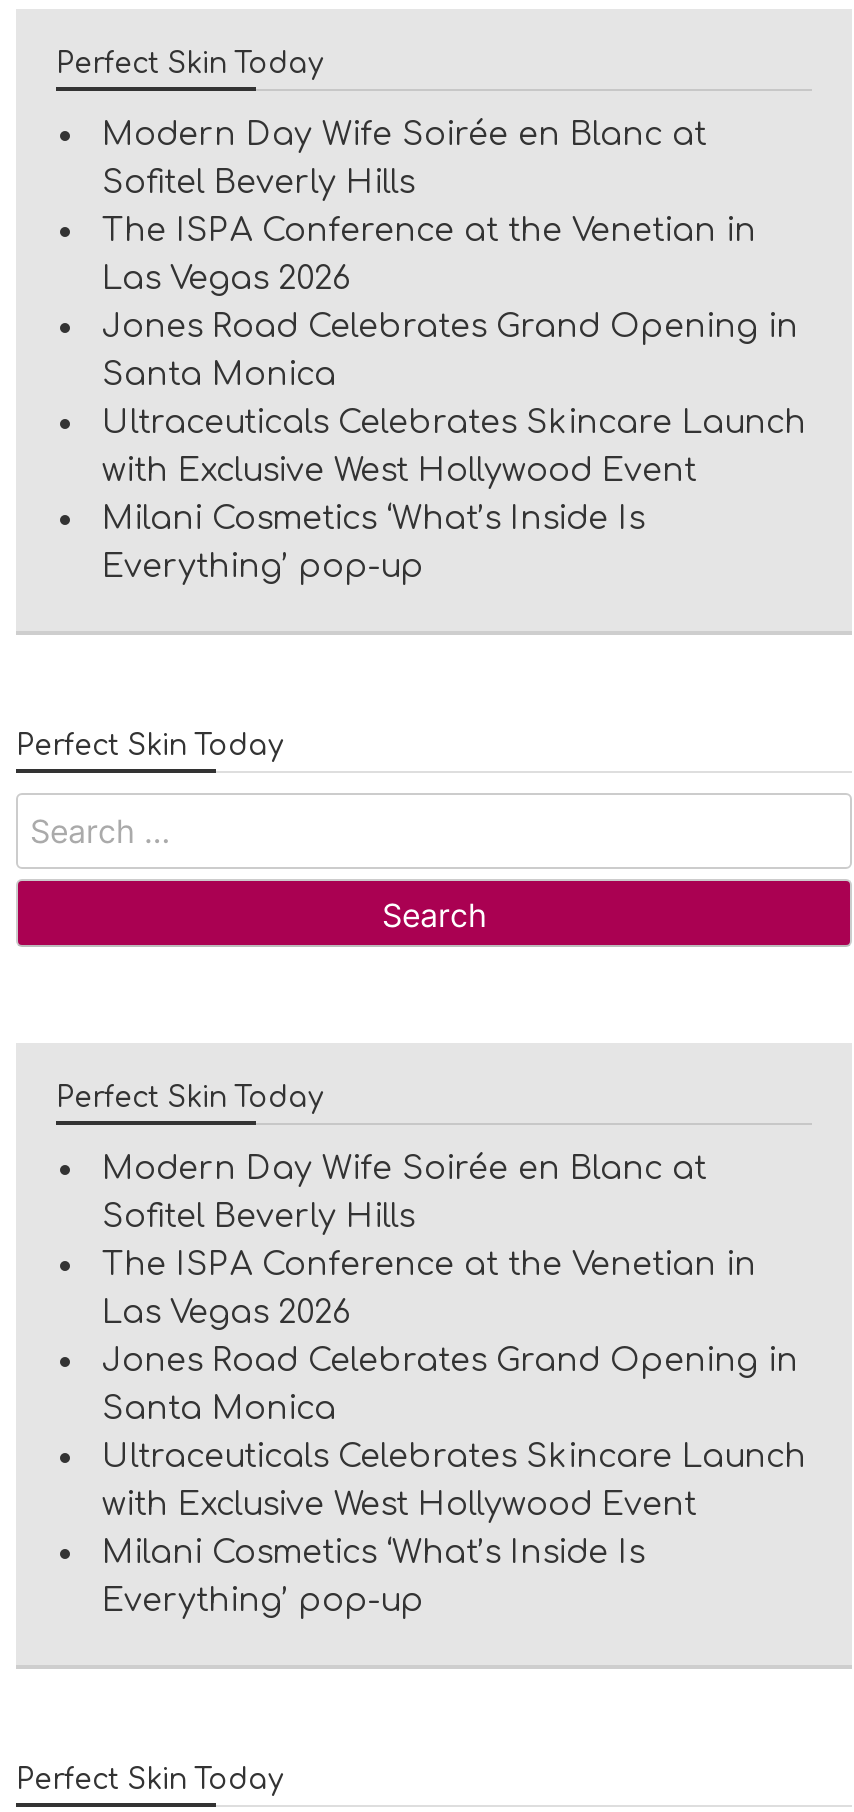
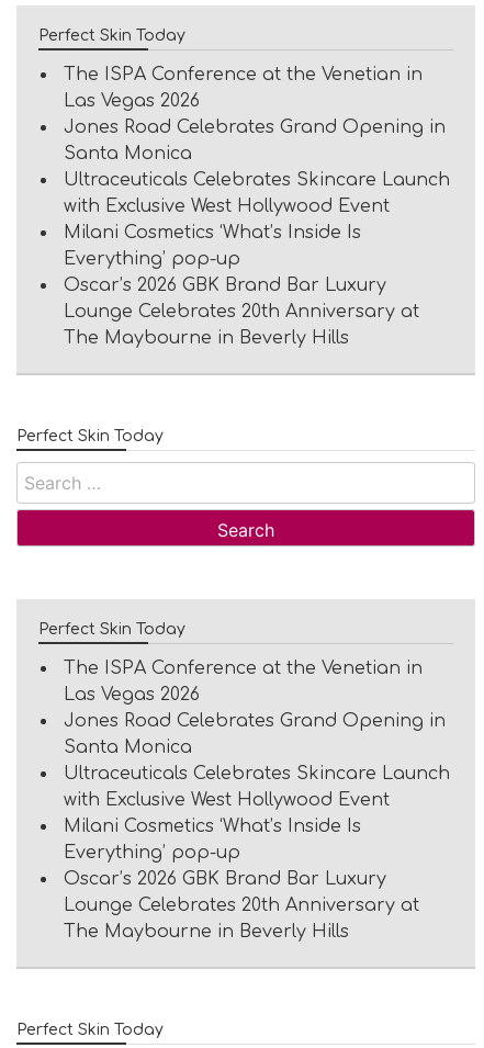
[102,116,706,200] Modern Day Wife Soirée en Blanc at | Sofitel Beverly Hills -> none
moved [102,212,806,584] -> [64,65,450,269]: The ISPA Conference at the Venetian in | Las Vegas 2026 | Jones Road Celebrates Grand Opening in | Santa Monica | Ultraceuticals Celebrates Skincare Launch | with Exclusive West Hollywood Event | Milani Cosmetics ‘What’s Inside Is | Everything’ pop-up
none -> [64,275,419,348] Oscar’s 2026 GBK Brand Bar Luxury | Lounge Celebrates 20th Anniversary at | The Maybourne in Beverly Hills
[102,1150,706,1234] Modern Day Wife Soirée en Blanc at | Sofitel Beverly Hills -> none
moved [102,1246,806,1618] -> [64,658,450,863]: The ISPA Conference at the Venetian in | Las Vegas 2026 | Jones Road Celebrates Grand Opening in | Santa Monica | Ultraceuticals Celebrates Skincare Launch | with Exclusive West Hollywood Event | Milani Cosmetics ‘What’s Inside Is | Everything’ pop-up
none -> [64,869,419,942] Oscar’s 2026 GBK Brand Bar Luxury | Lounge Celebrates 20th Anniversary at | The Maybourne in Beverly Hills

